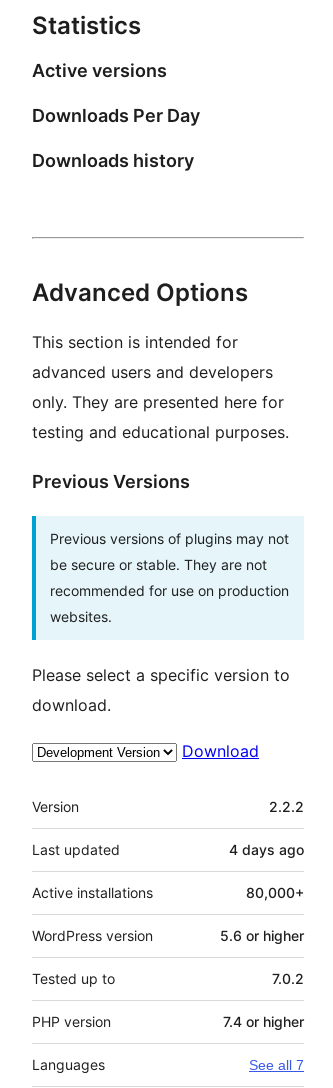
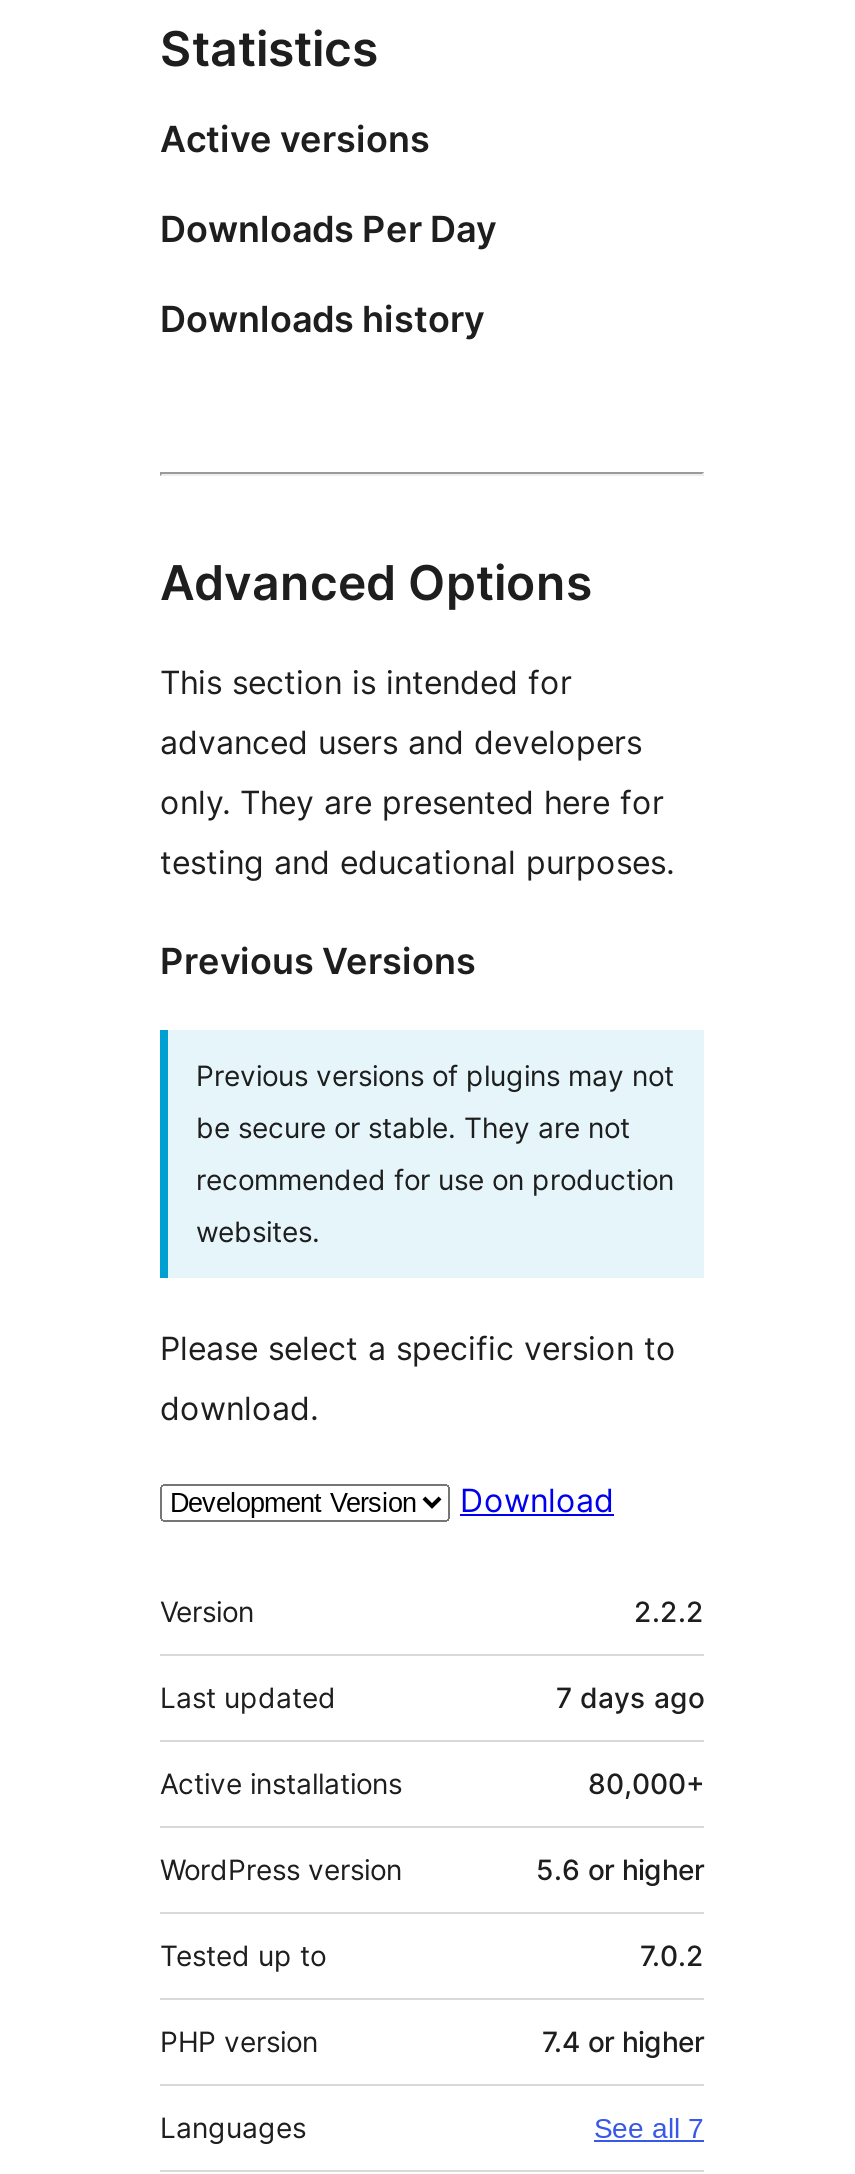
[229,841,304,858] 4 days ago -> [556,1679,704,1713] 7 days ago

